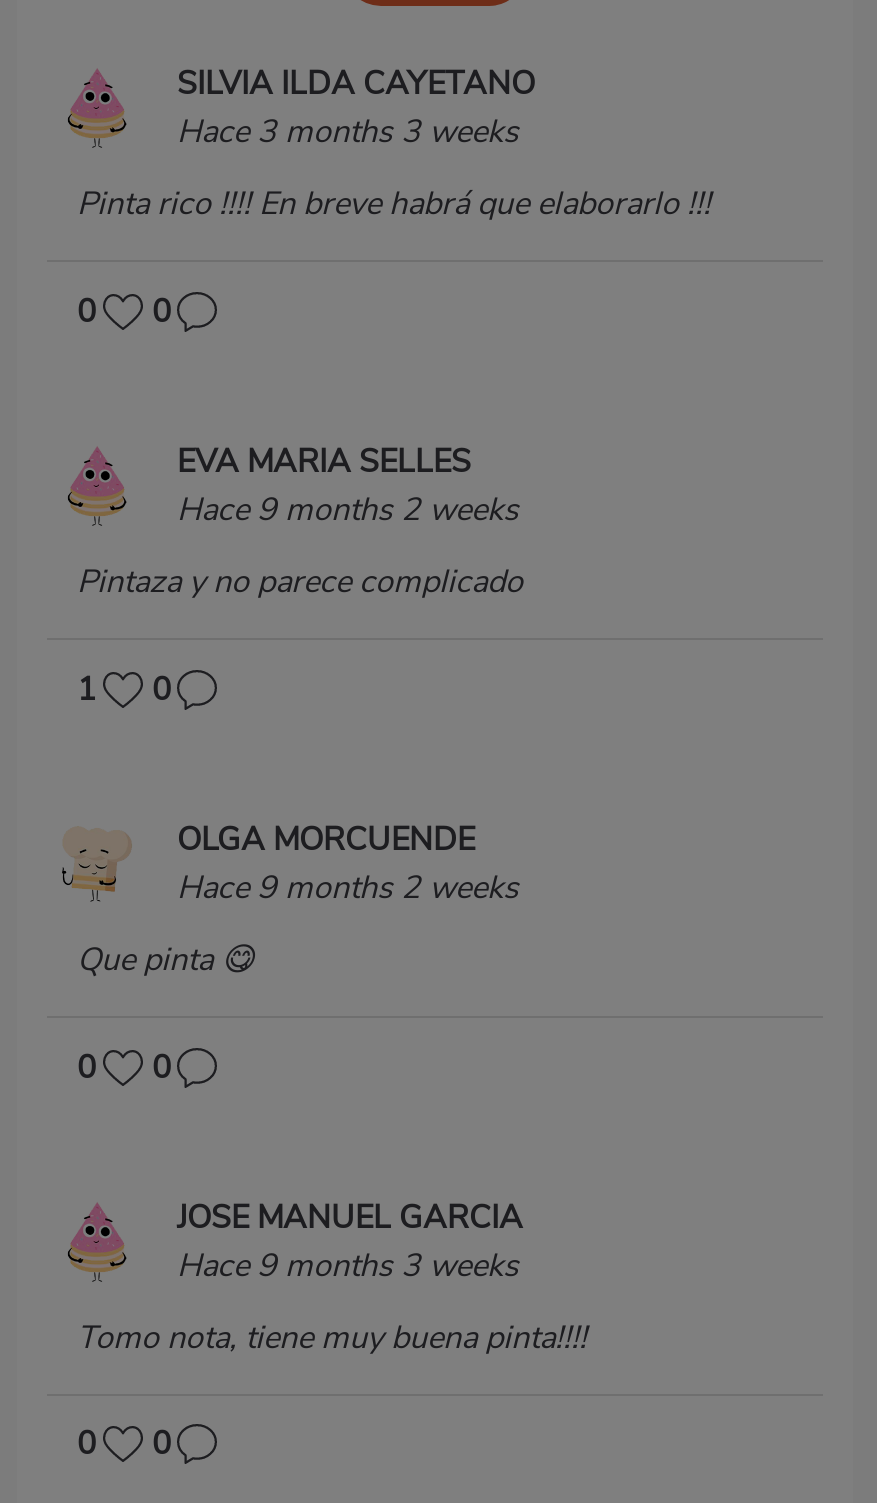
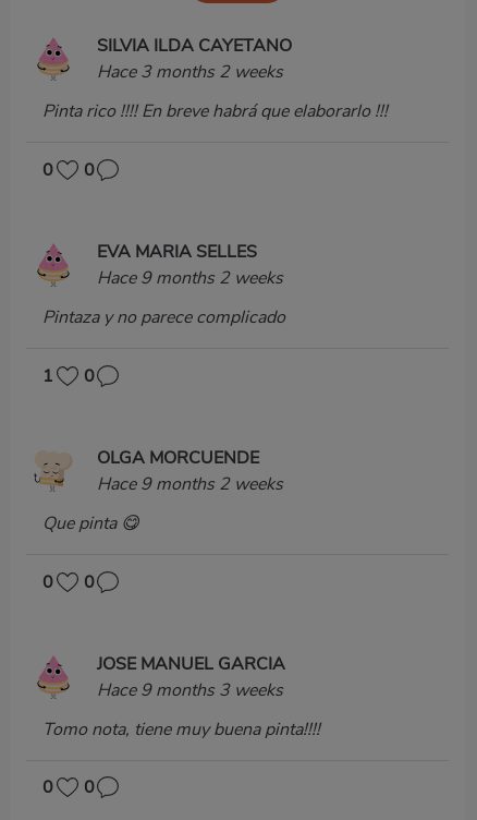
[177,110,519,154] Hace 3 months 3 weeks -> [97,60,283,84] Hace 3 months 2 weeks

